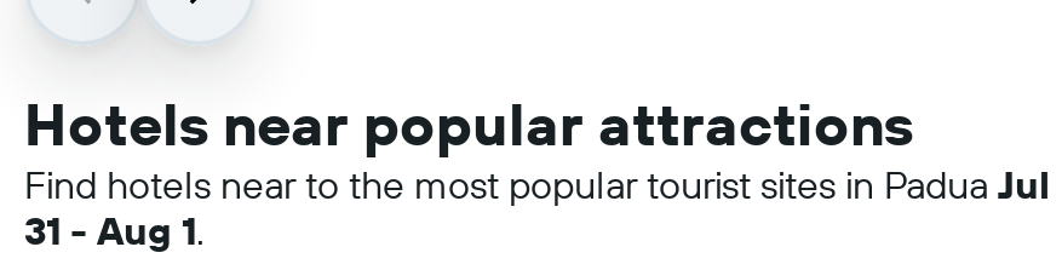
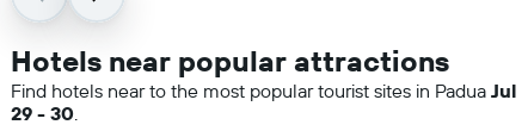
[24,206,203,254] 31 - Aug 1. -> [11,101,78,125] 29 - 30.

